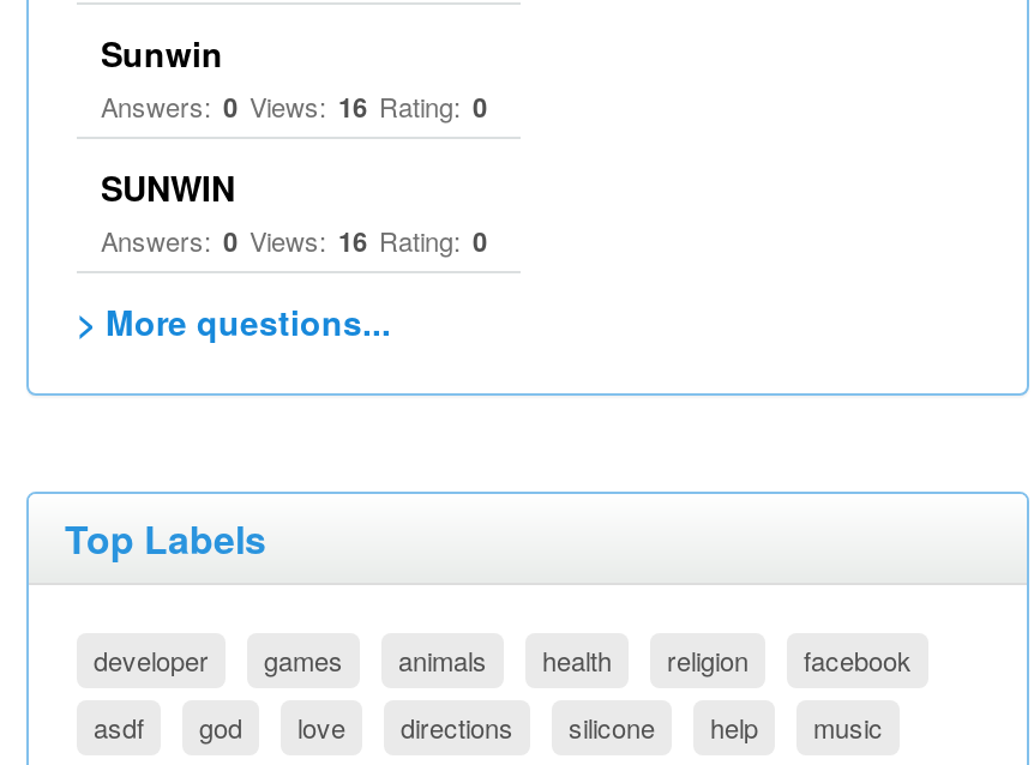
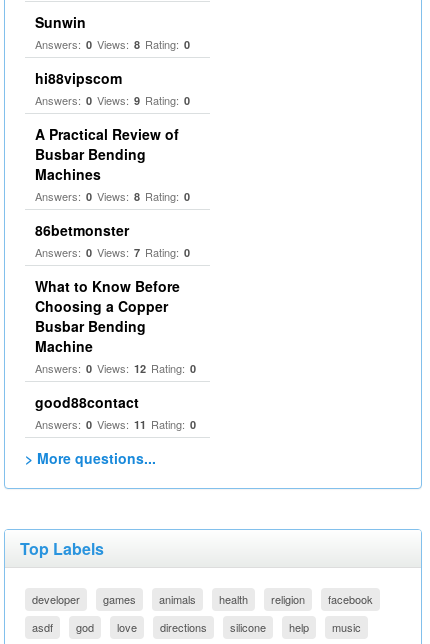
[101,86,487,259] Answers: 0 Views: 16 Rating: 0 | SUNWIN | Answers: 0 Views: 16 Rating: 0 -> [35,36,196,432] Answers: 0 Views: 8 Rating: 0 | hi88vipscom | Answers: 0 Views: 9 Rating: 0 | A Practical Review of | Busbar Bending | Machines | Answers: 0 Views: 8 Rating: 0 | 86betmonster | Answers: 0 Views: 7 Rating: 0 | What to Know Before | Choosing a Copper | Busbar Bending | Machine | Answers: 0 Views: 12 Rating: 0 | good88contact | Answers: 0 Views: 11 Rating: 0

